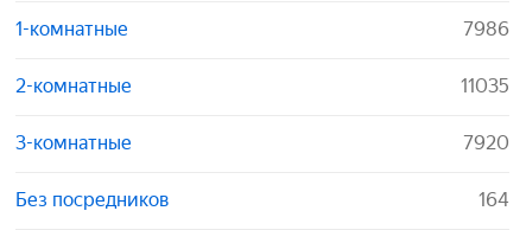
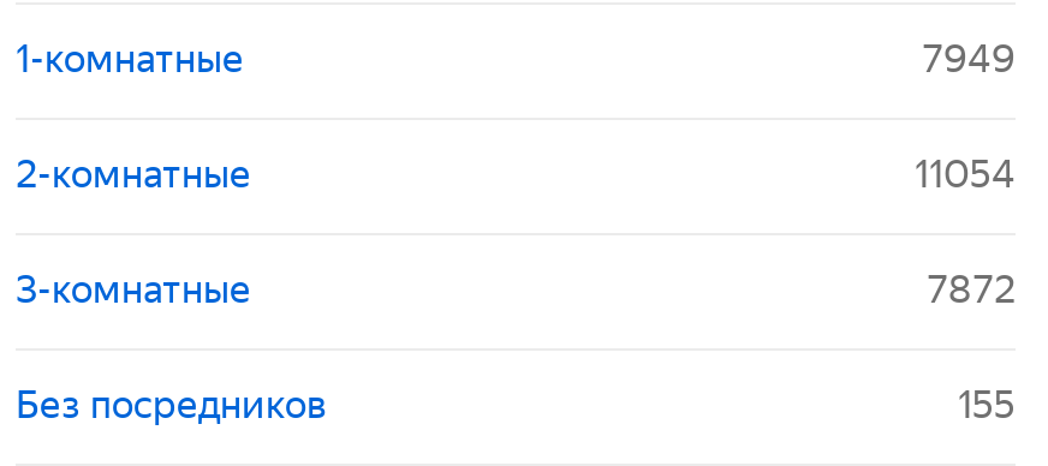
[463,18,509,40] 7986 -> [922,36,1016,82] 7949
[461,75,509,97] 11035 -> [915,151,1016,197] 11054
[463,132,509,154] 7920 -> [927,267,1016,312] 7872
[479,189,509,211] 164 -> [958,382,1016,428] 155

